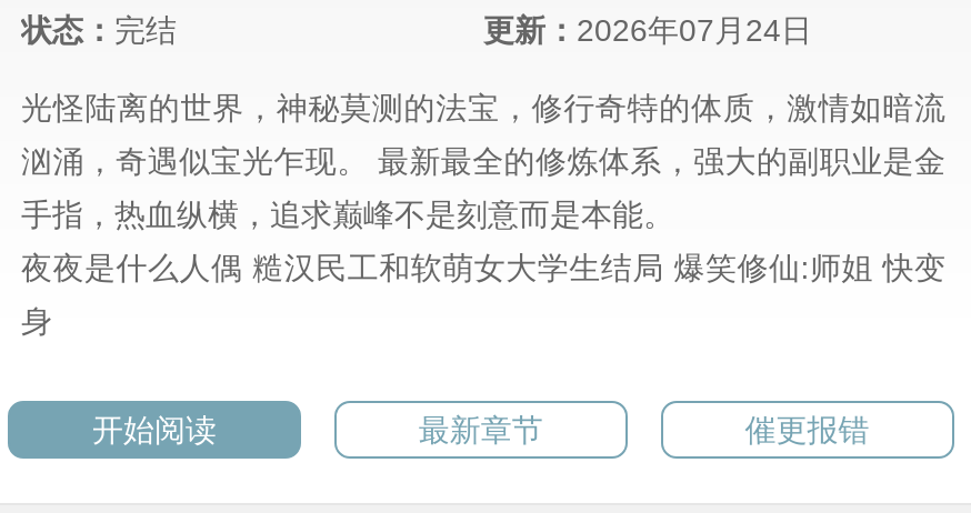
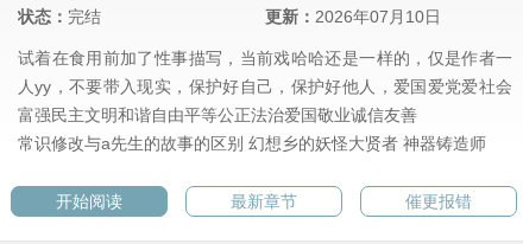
[21,13,945,340] 更新：2026年07月24日 | 光怪陆离的世界，神秘莫测的法宝，修行奇特的体质，激情如暗流 | 汹涌，奇遇似宝光乍现。 最新最全的修炼体系，强大的副职业是金 | 手指，热血纵横，追求巅峰不是刻意而是本能。 | 夜夜是什么人偶 糙汉民工和软萌女大学生结局 爆笑修仙:师姐 快变 | 身 -> [18,8,512,153] 更新：2026年07月10日 | 试着在食用前加了性事描写，当前戏哈哈还是一样的，仅是作者一 | 人yy，不要带入现实，保护好自己，保护好他人，爱国爱党爱社会 | 富强民主文明和谐自由平等公正法治爱国敬业诚信友善 | 常识修改与a先生的故事的区别 幻想乡的妖怪大贤者 神器铸造师

